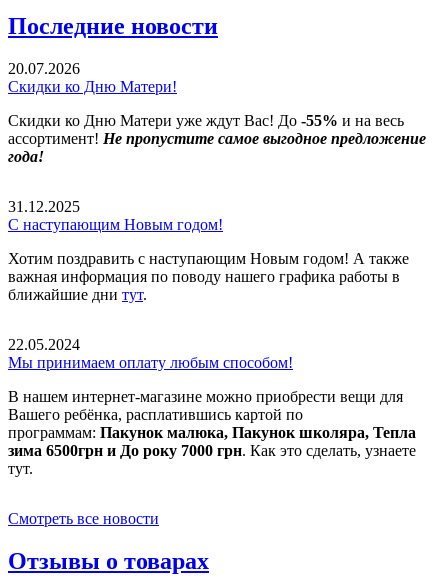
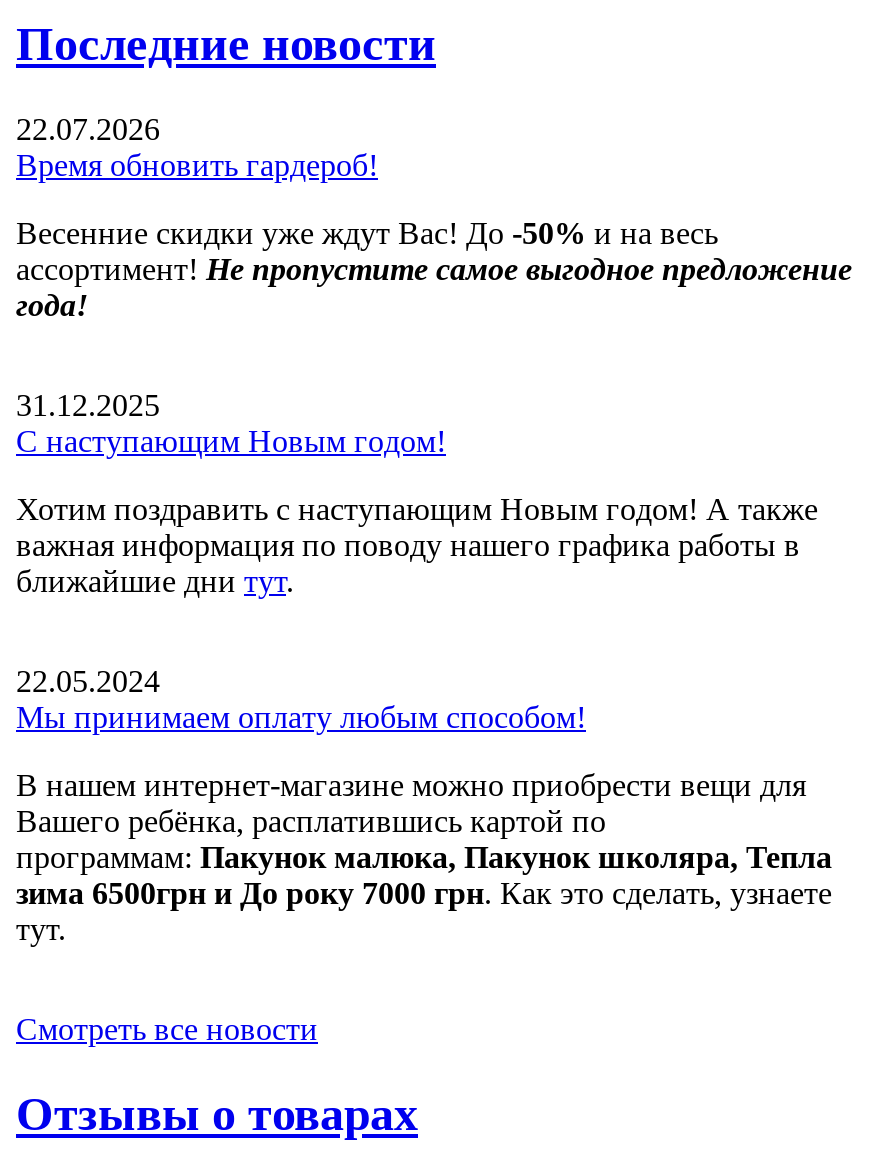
[8,60,177,95] 20.07.2026 | Скидки ко Дню Матери! -> [16,113,378,183] 22.07.2026 | Время обновить гардероб!
[8,112,404,129] Скидки ко Дню Матери уже ждут Вас! До -55% и на весь -> [16,217,718,251] Весенние скидки уже ждут Вас! До -50% и на весь

